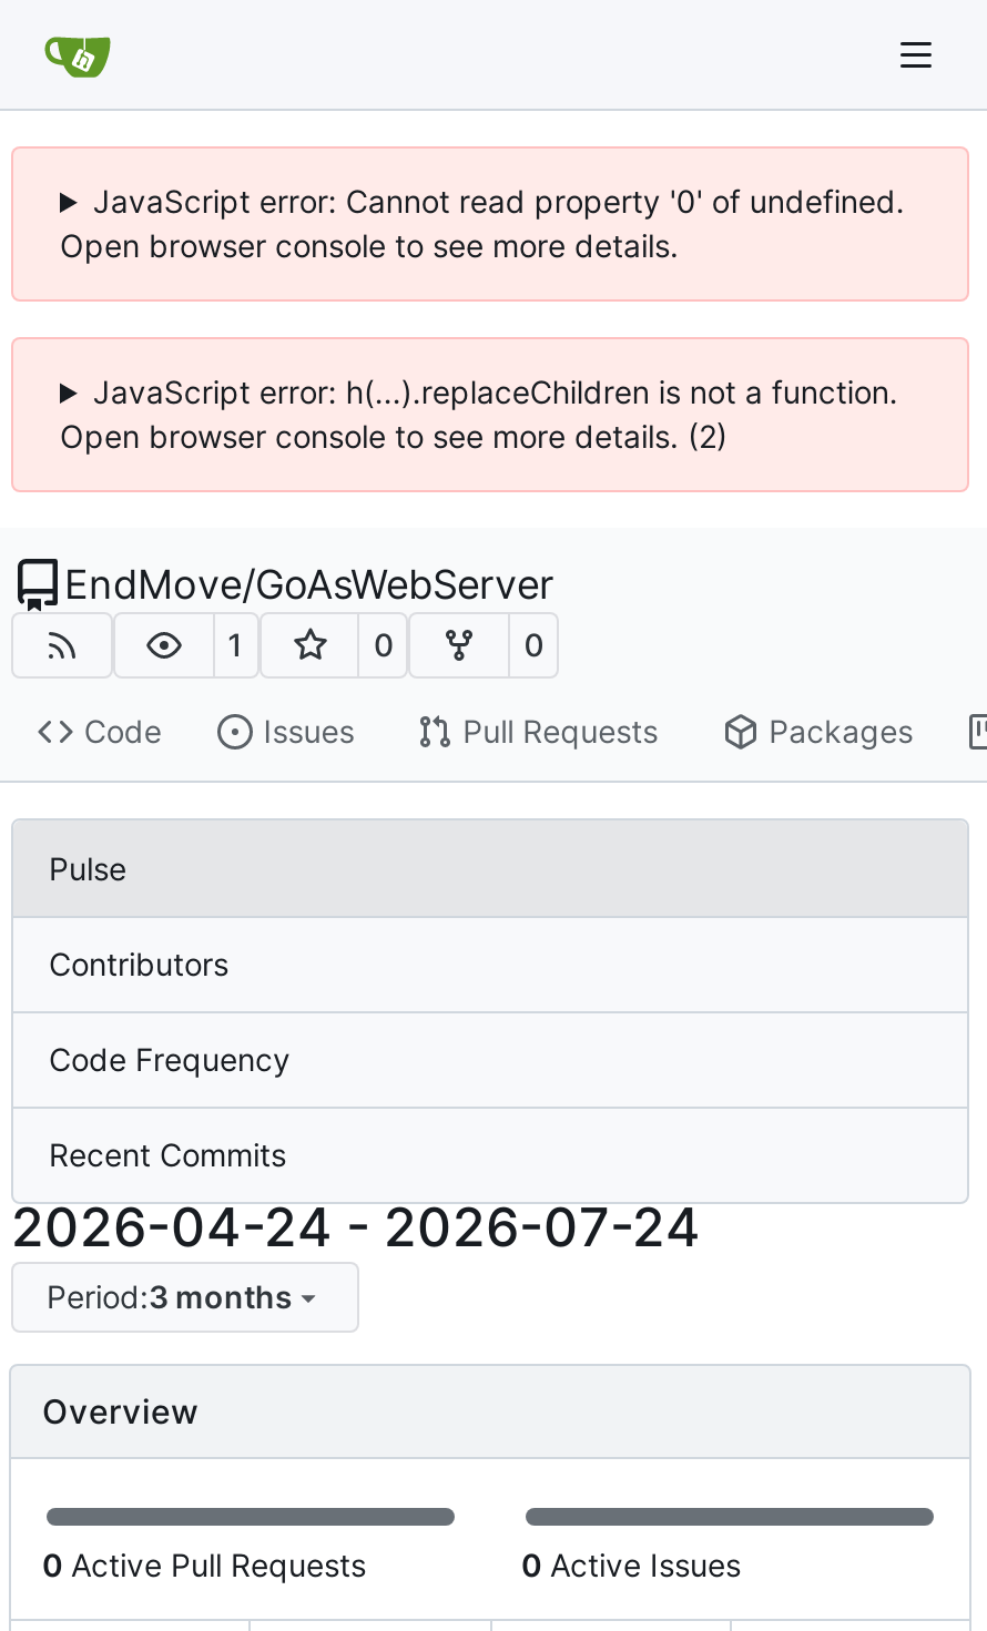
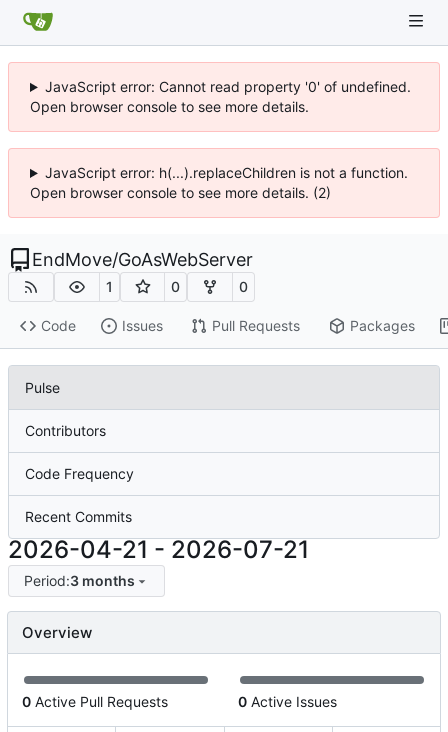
[11,1196,701,1260] 2026-04-24 - 2026-07-24 -> [8,535,309,564] 2026-04-21 - 2026-07-21

